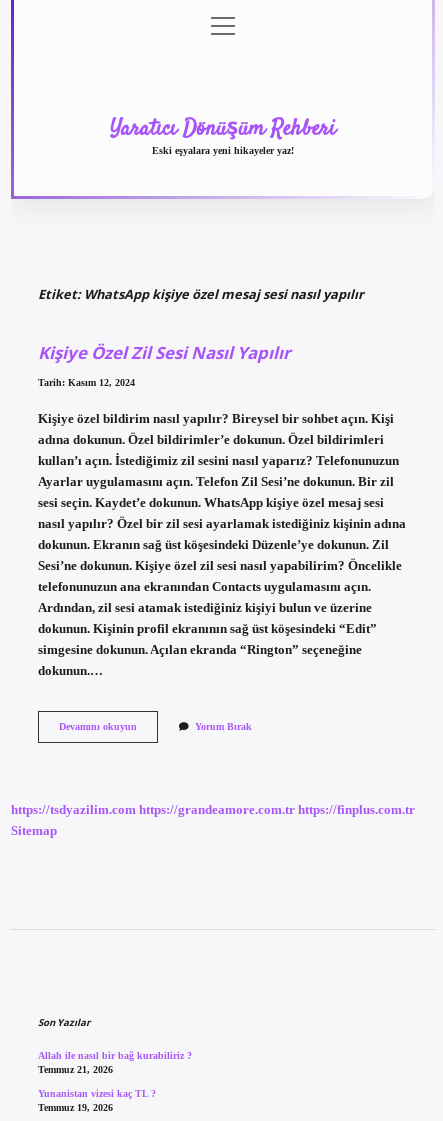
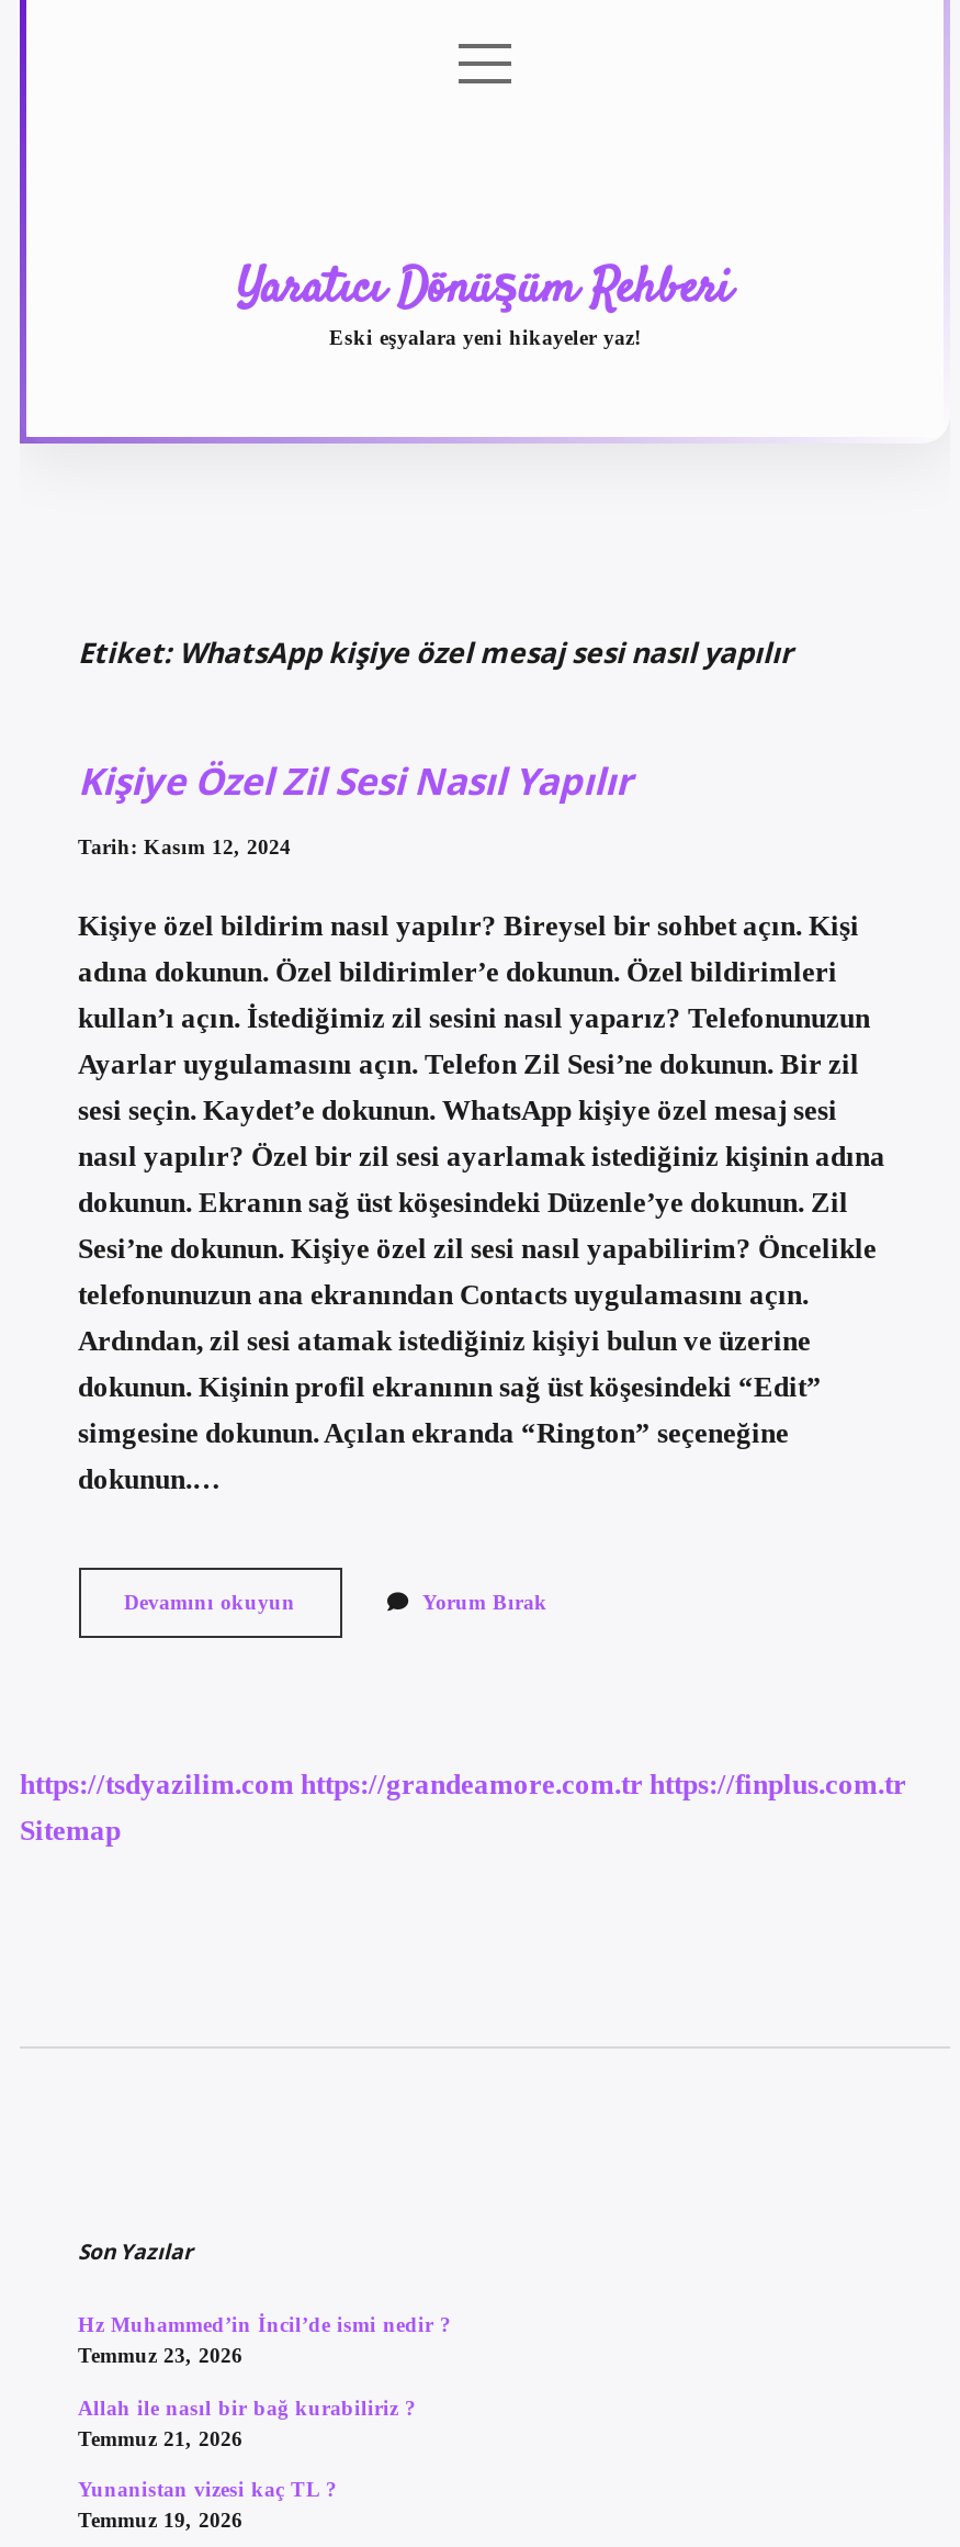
none -> [78,2313,451,2368] Hz Muhammed’in İncil’de ismi nedir ? | Temmuz 23, 2026

